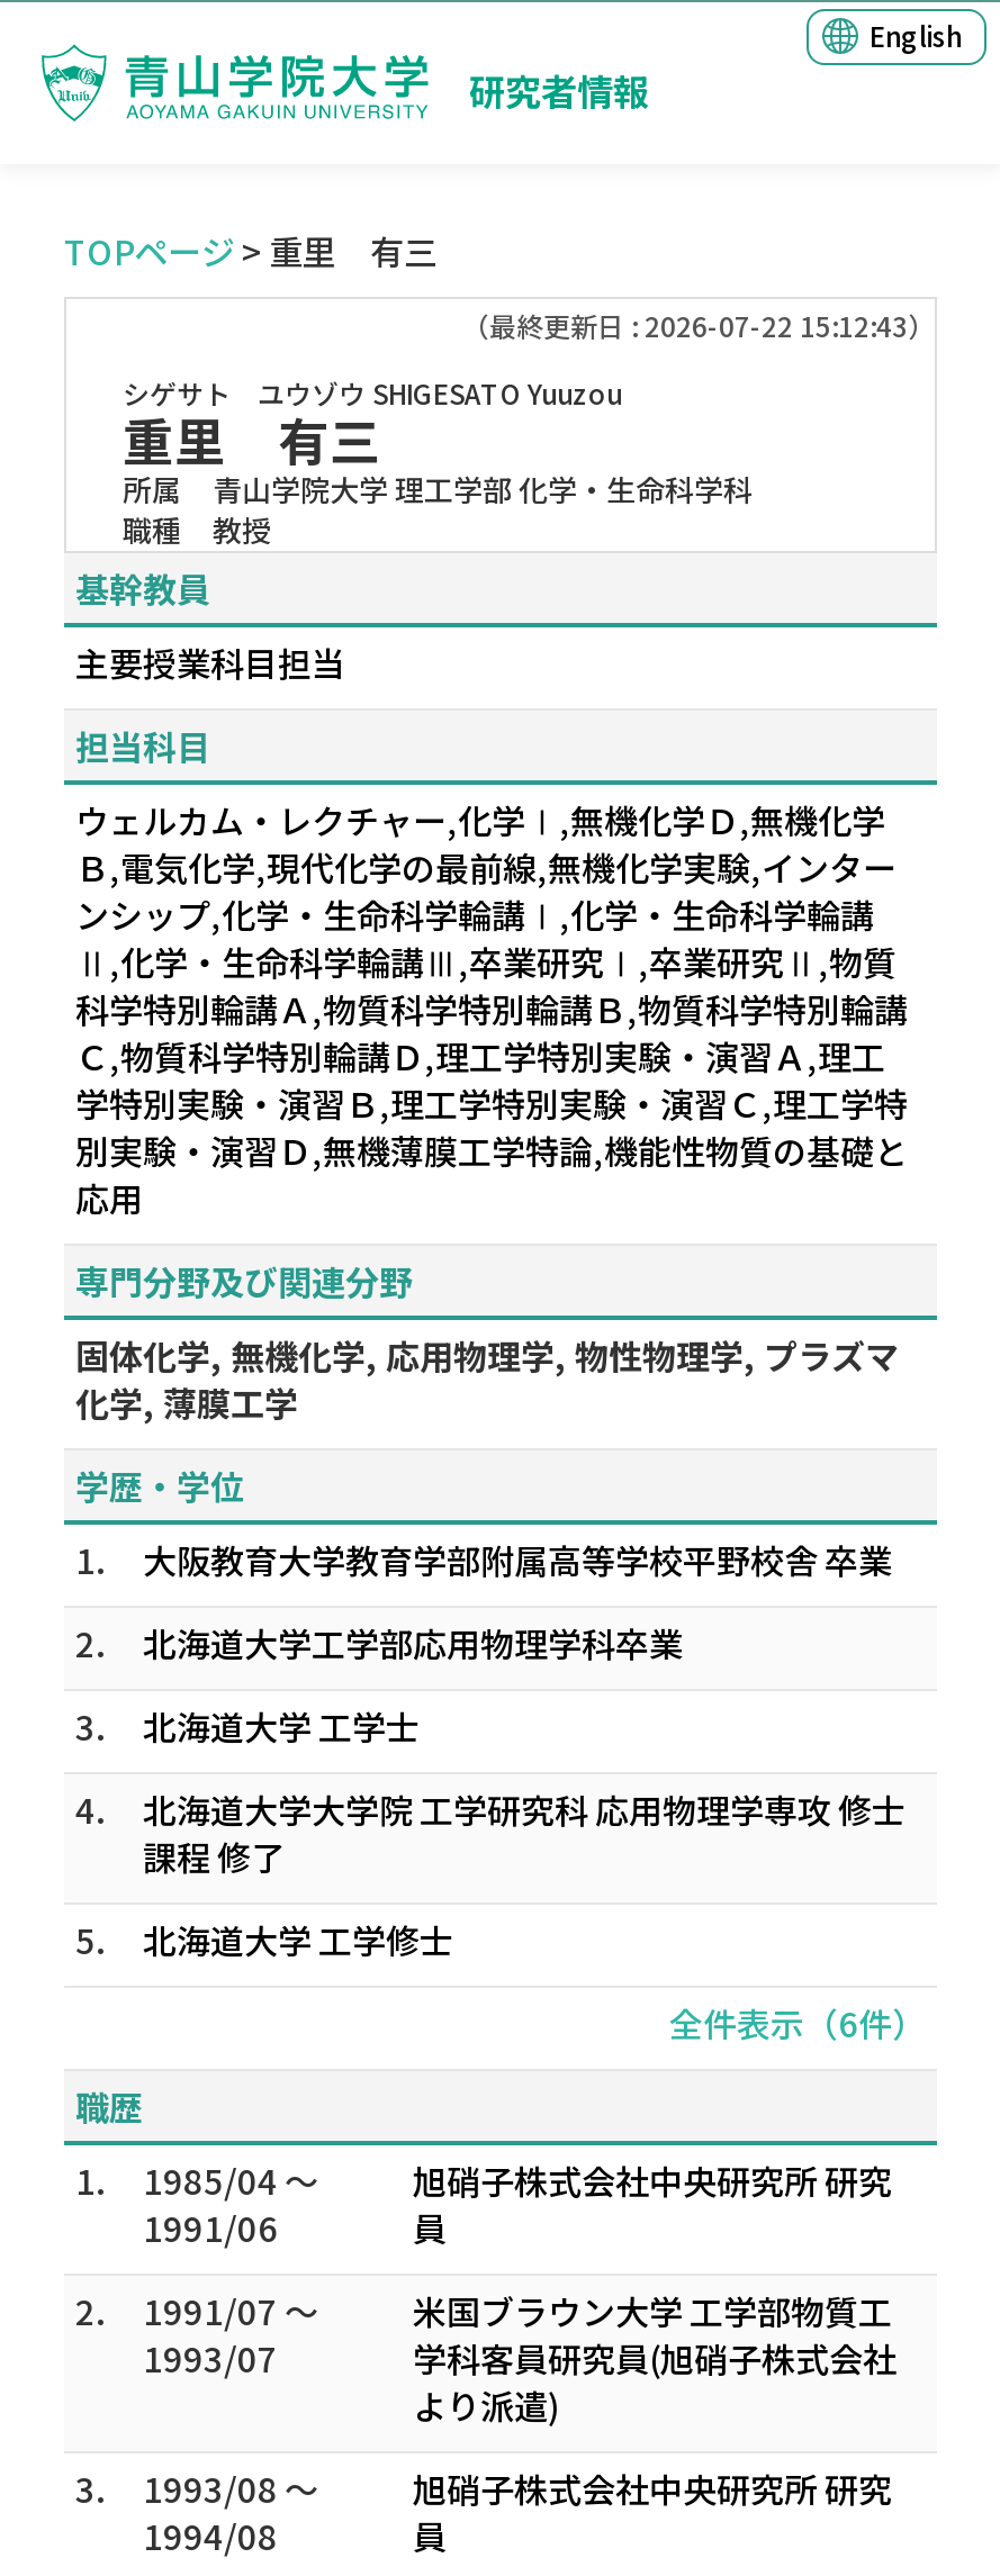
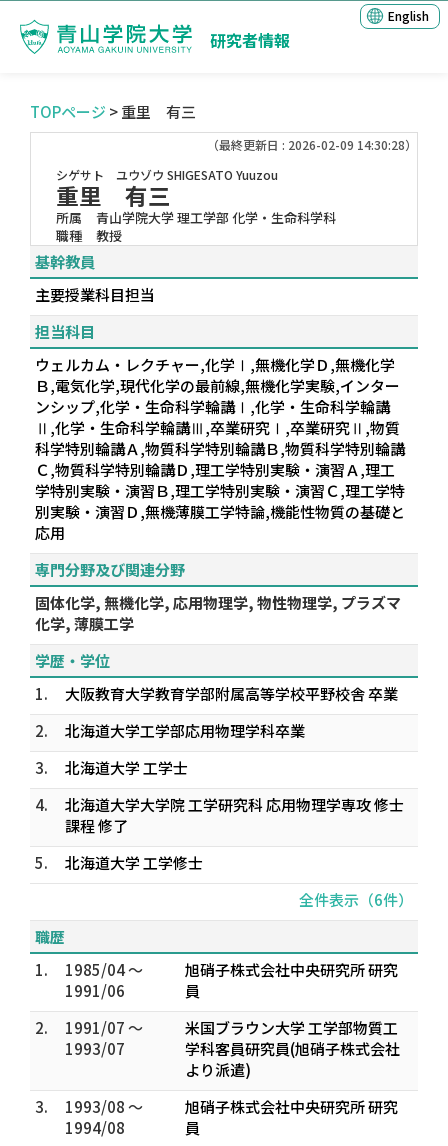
[462,306,935,344] （最終更新日 : 2026-07-22 15:12:43） -> [207,136,417,153] （最終更新日 : 2026-02-09 14:30:28）

